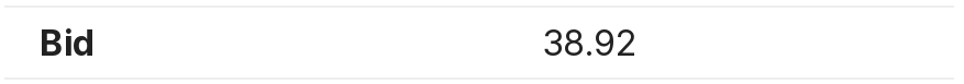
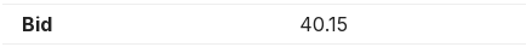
[543,21,635,64] 38.92 -> [299,12,348,36] 40.15

